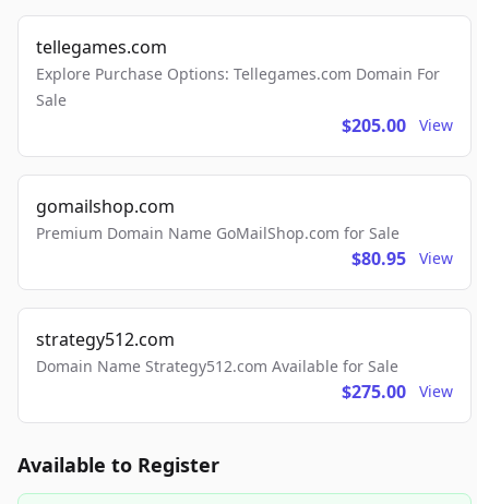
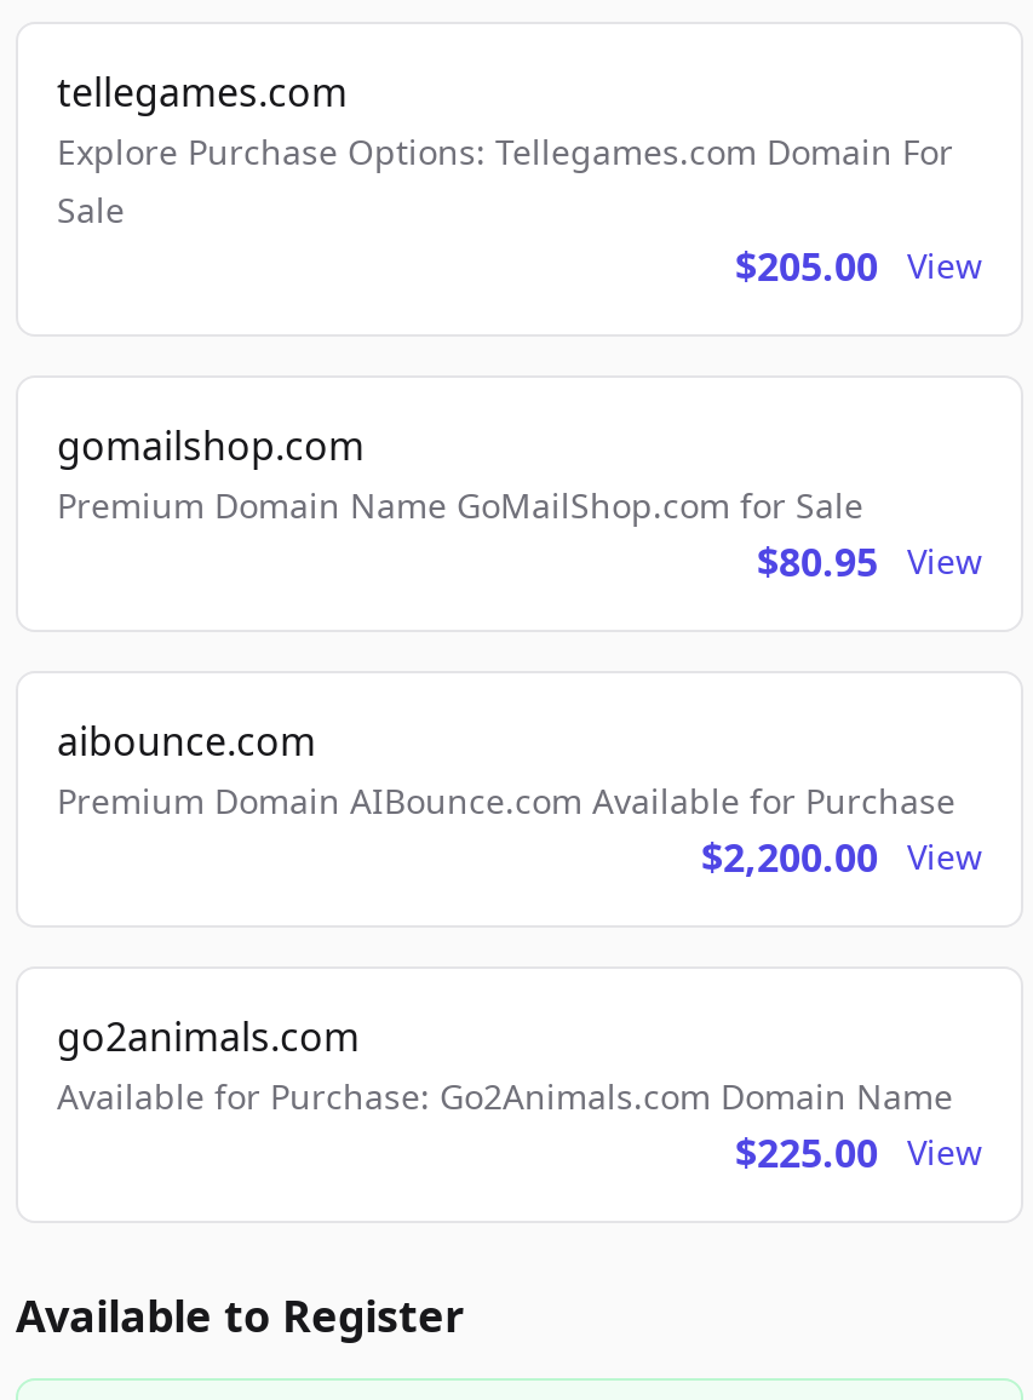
[36,327,406,404] strategy512.com | Domain Name Strategy512.com Available for Sale | $275.00 -> [57,715,982,1180] aibounce.com | Premium Domain AIBounce.com Available for Purchase | $2,200.00 | View | go2animals.com | Available for Purchase: Go2Animals.com Domain Name | $225.00

